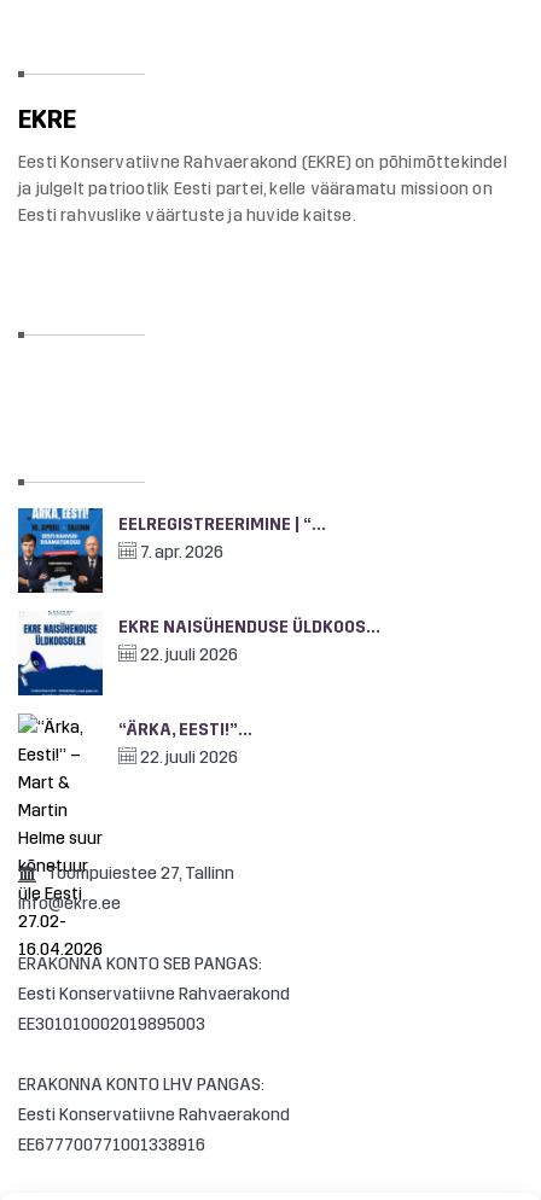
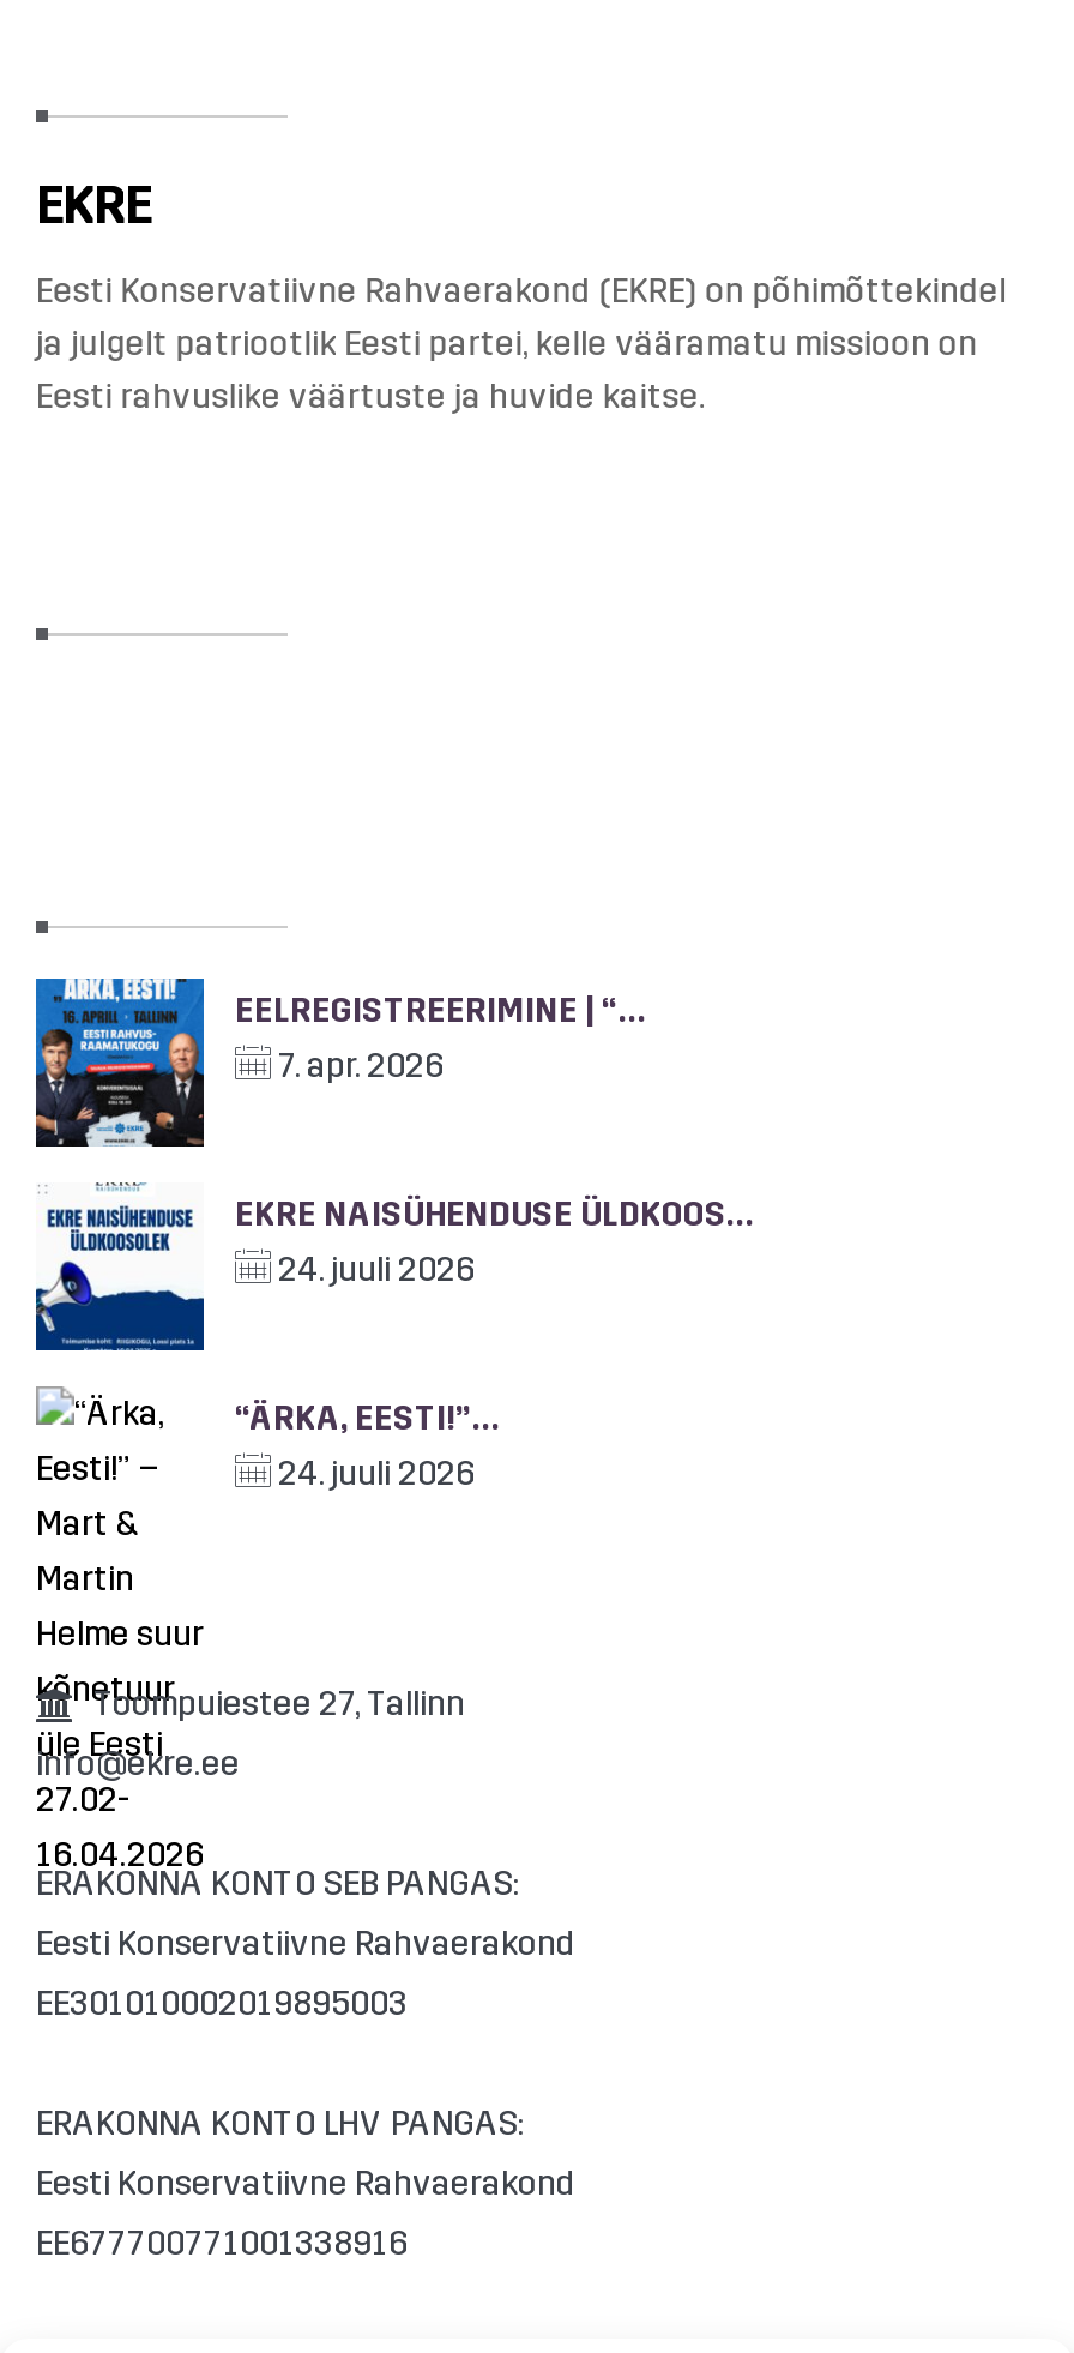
[136,645,238,666] 22. juuli 2026 -> [271,1250,475,1291] 24. juuli 2026
[136,748,238,768] 22. juuli 2026 -> [271,1454,475,1495] 24. juuli 2026

